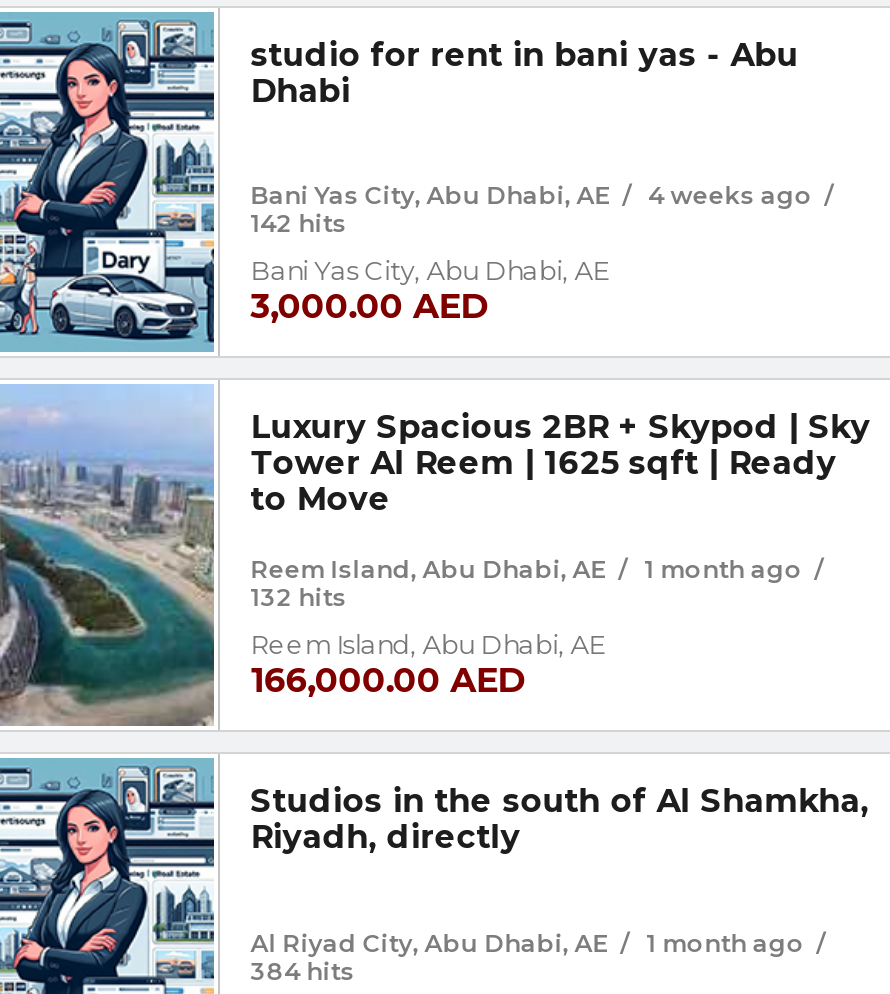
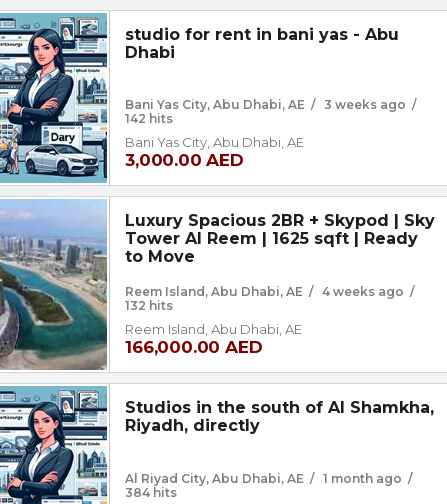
[251,181,833,211] Bani Yas City, Abu Dhabi, AE / 4 weeks ago / -> [125,97,416,112] Bani Yas City, Abu Dhabi, AE / 3 weeks ago /
[251,554,823,584] Reem Island, Abu Dhabi, AE / 1 month ago / -> [125,284,414,299] Reem Island, Abu Dhabi, AE / 4 weeks ago /

